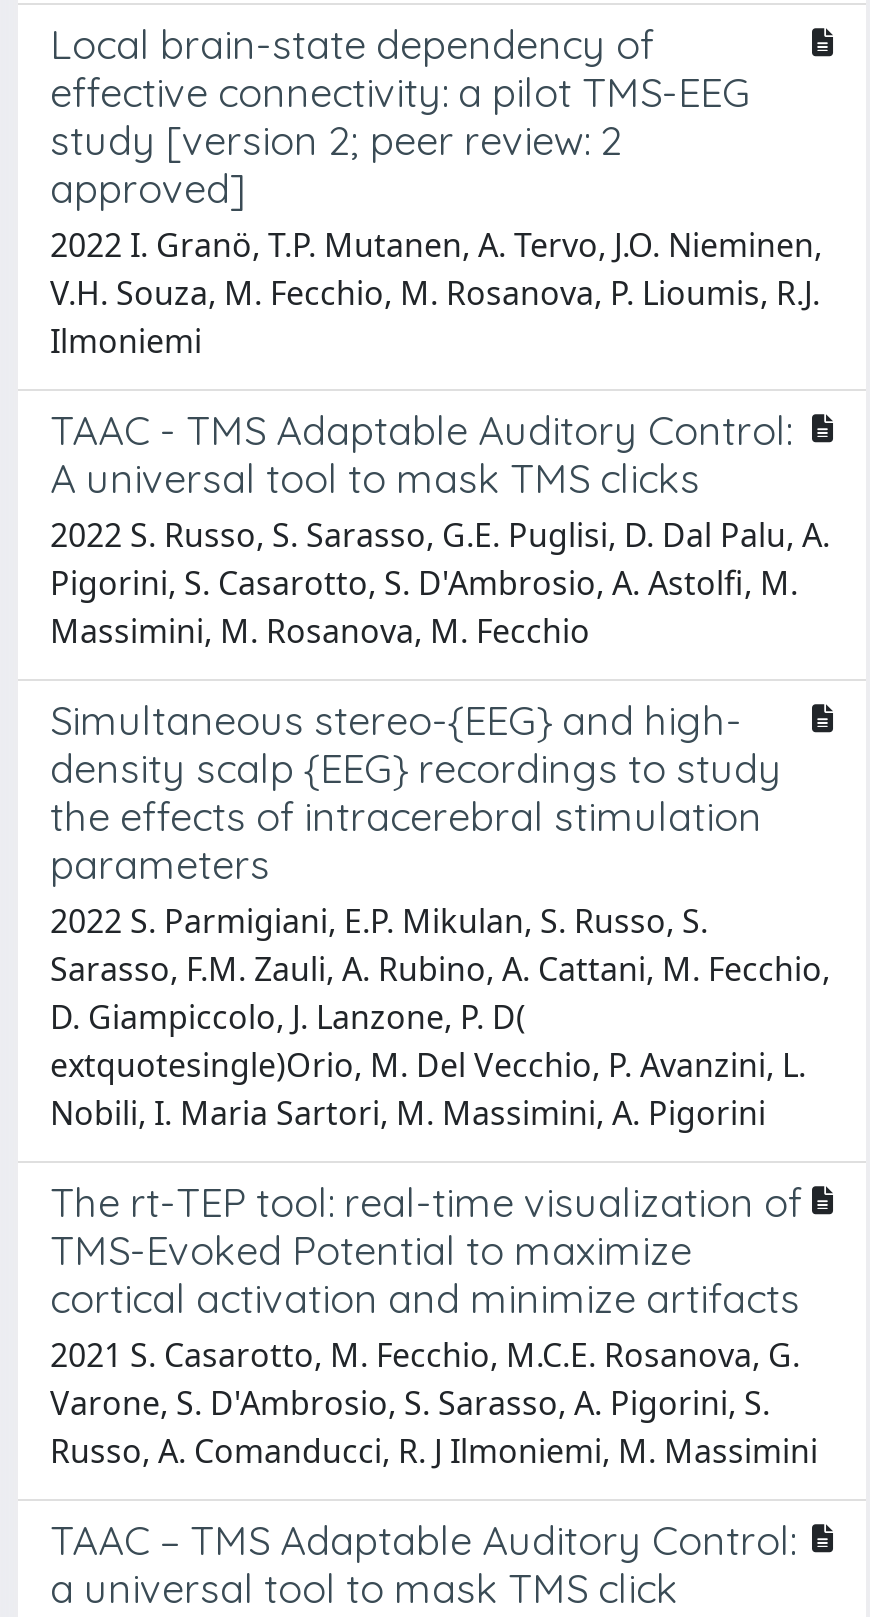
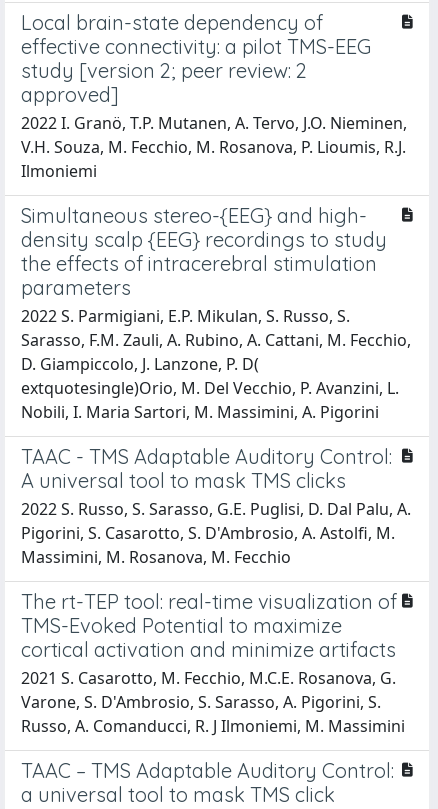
moved [50,405,830,653] -> [21,444,411,568]: TAAC - TMS Adaptable Auditory Control: | A universal tool to mask TMS clicks | 2022 S. Russo, S. Sarasso, G.E. Puglisi, D. Dal Palu, A. | Pigorini, S. Casarotto, S. D'Ambrosio, A. Astolfi, M. | Massimini, M. Rosanova, M. Fecchio
moved [50,695,830,1135] -> [21,203,411,423]: Simultaneous stereo-{EEG} and high- | density scalp {EEG} recordings to study | the effects of intracerebral stimulation | ... | extquotesingle)Orio, M. Del Vecchio, P. Avanzini, L. | Nobili, I. Maria Sartori, M. Massimini, A. Pigorini

